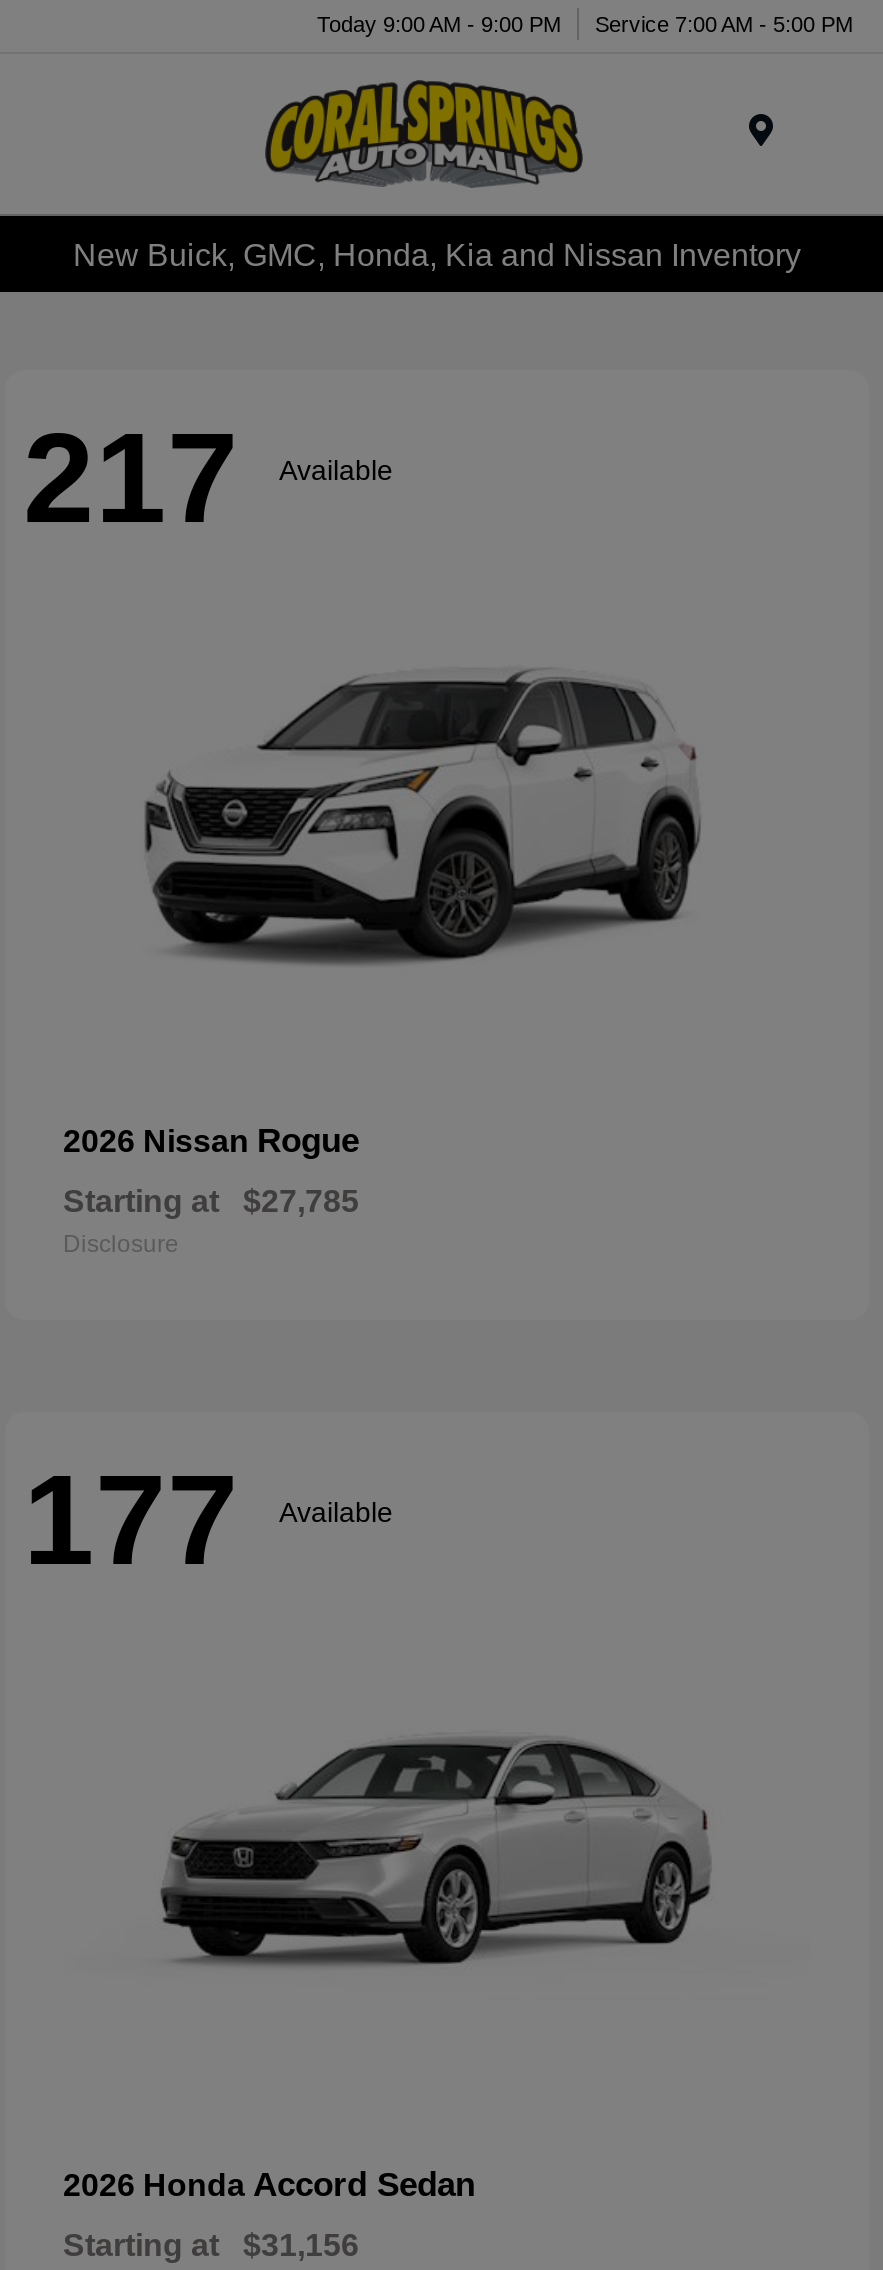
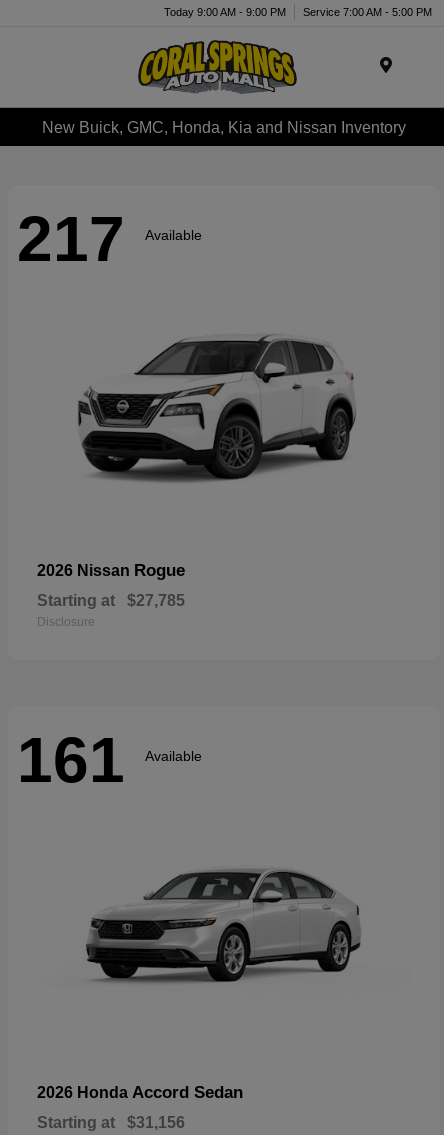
[23,1448,393,1592] 177 Available -> [17,724,202,796] 161 Available

